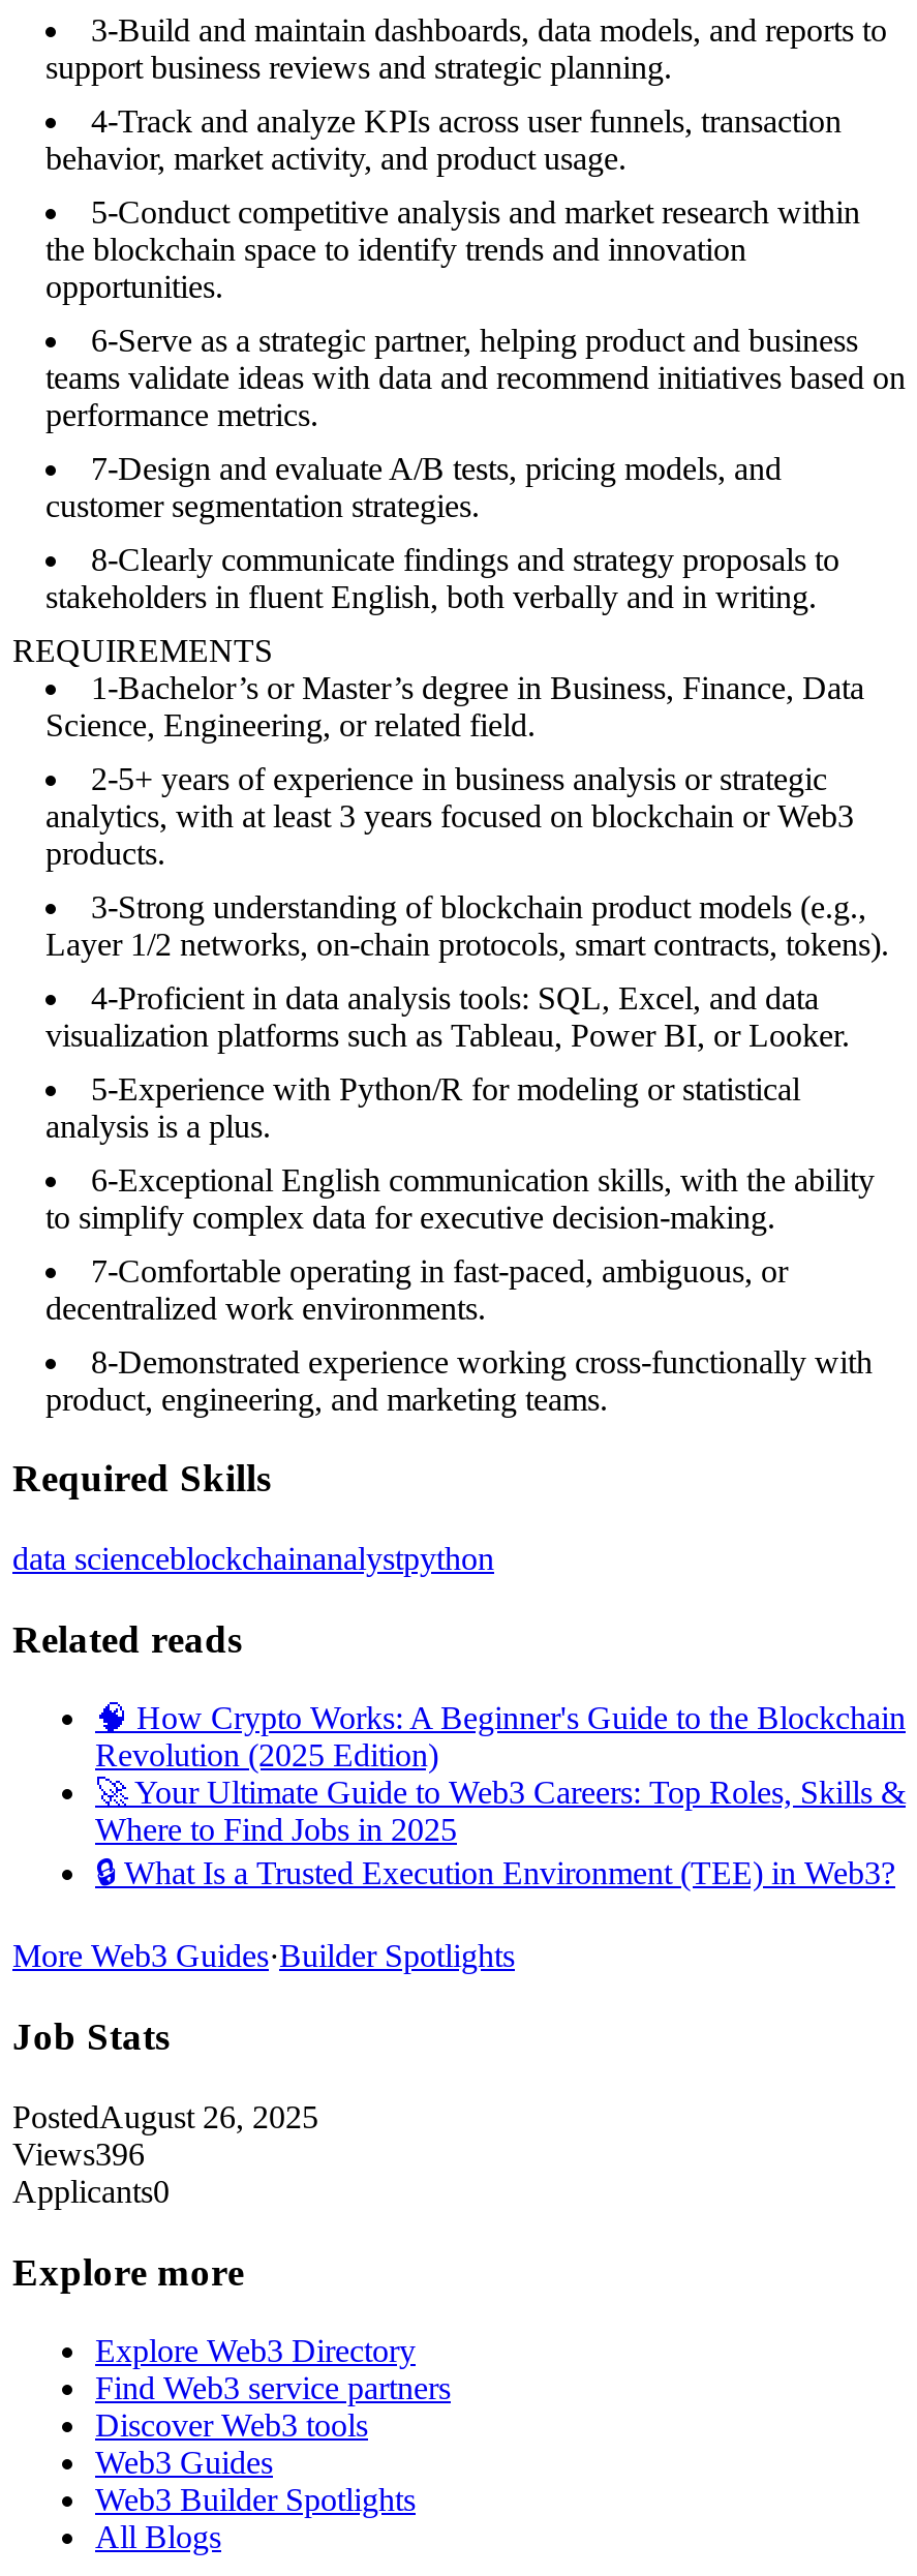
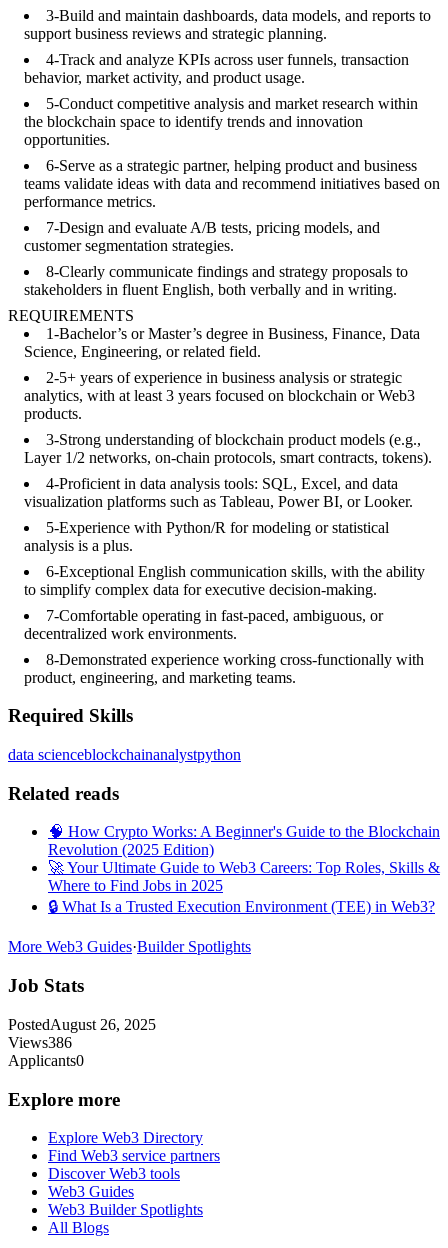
[12,2136,145,2171] Views396 -> [8,1034,72,1051] Views386

